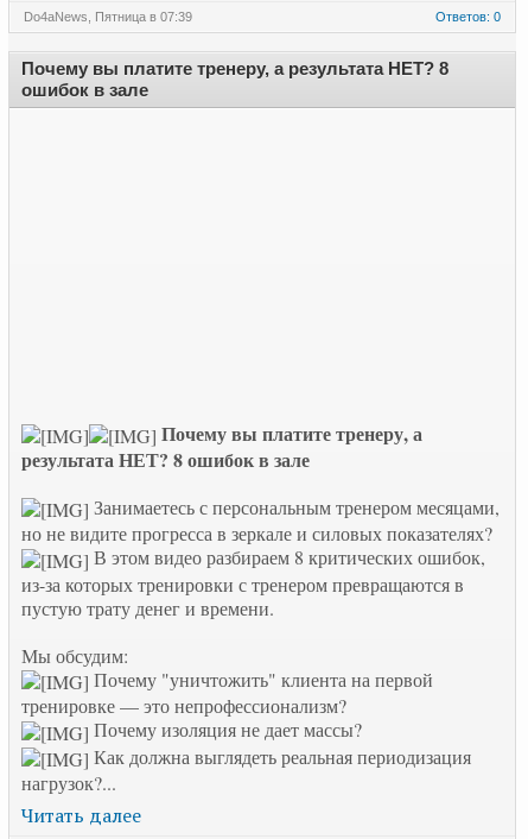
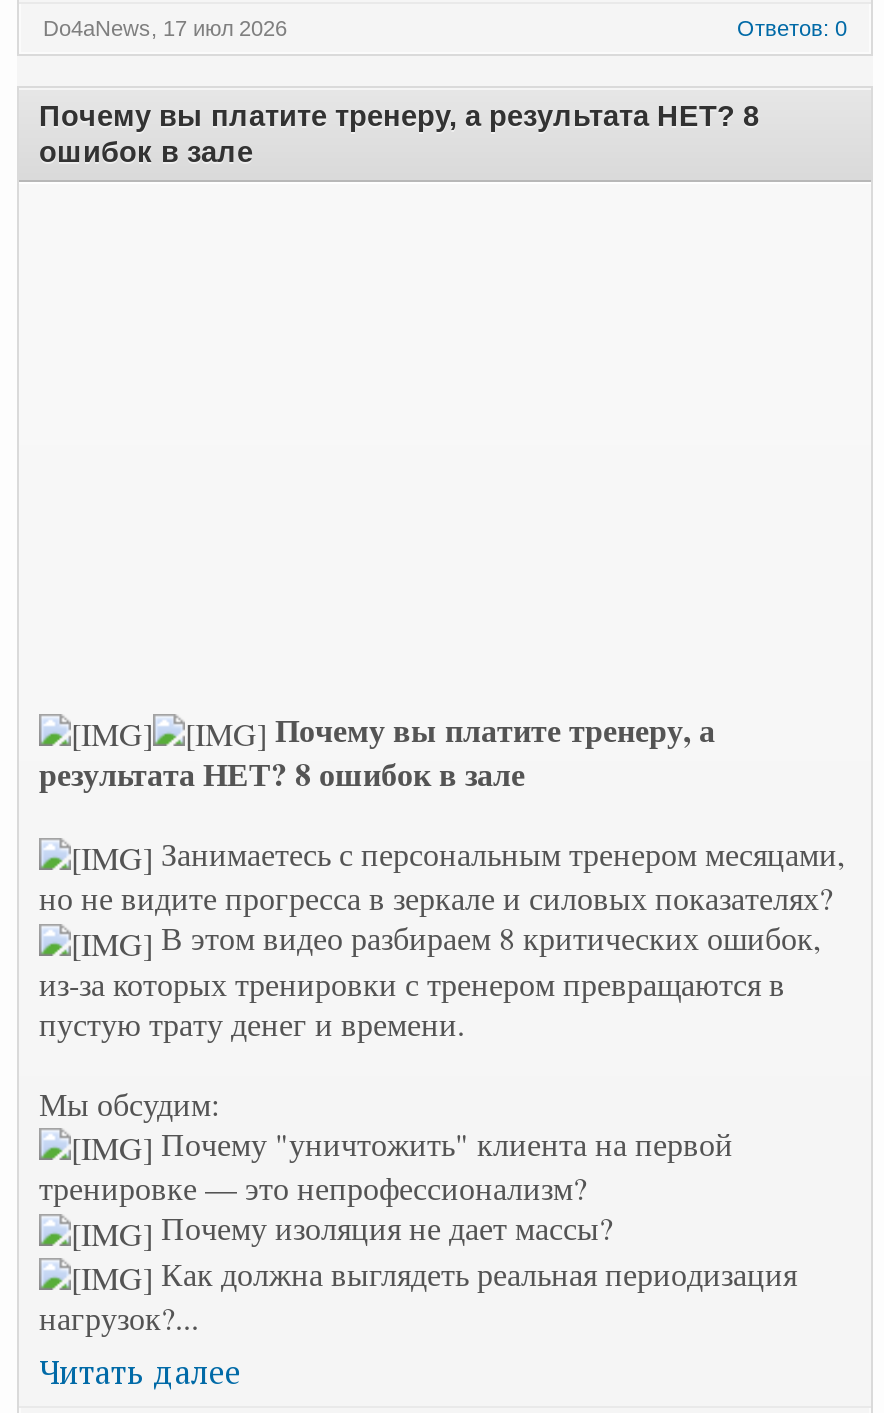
[24,10,192,24] Do4aNews, Пятница в 07:39 -> [43,17,287,41] Do4aNews, 17 июл 2026

